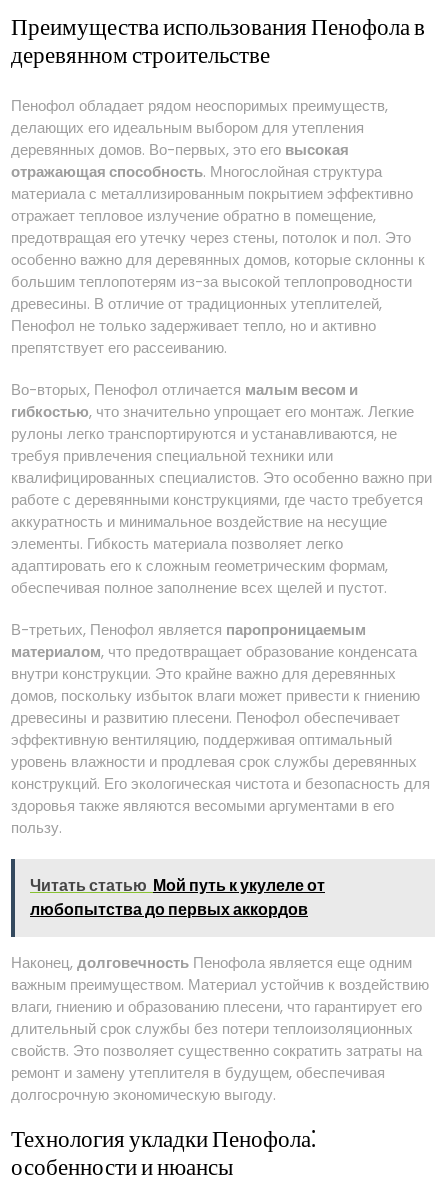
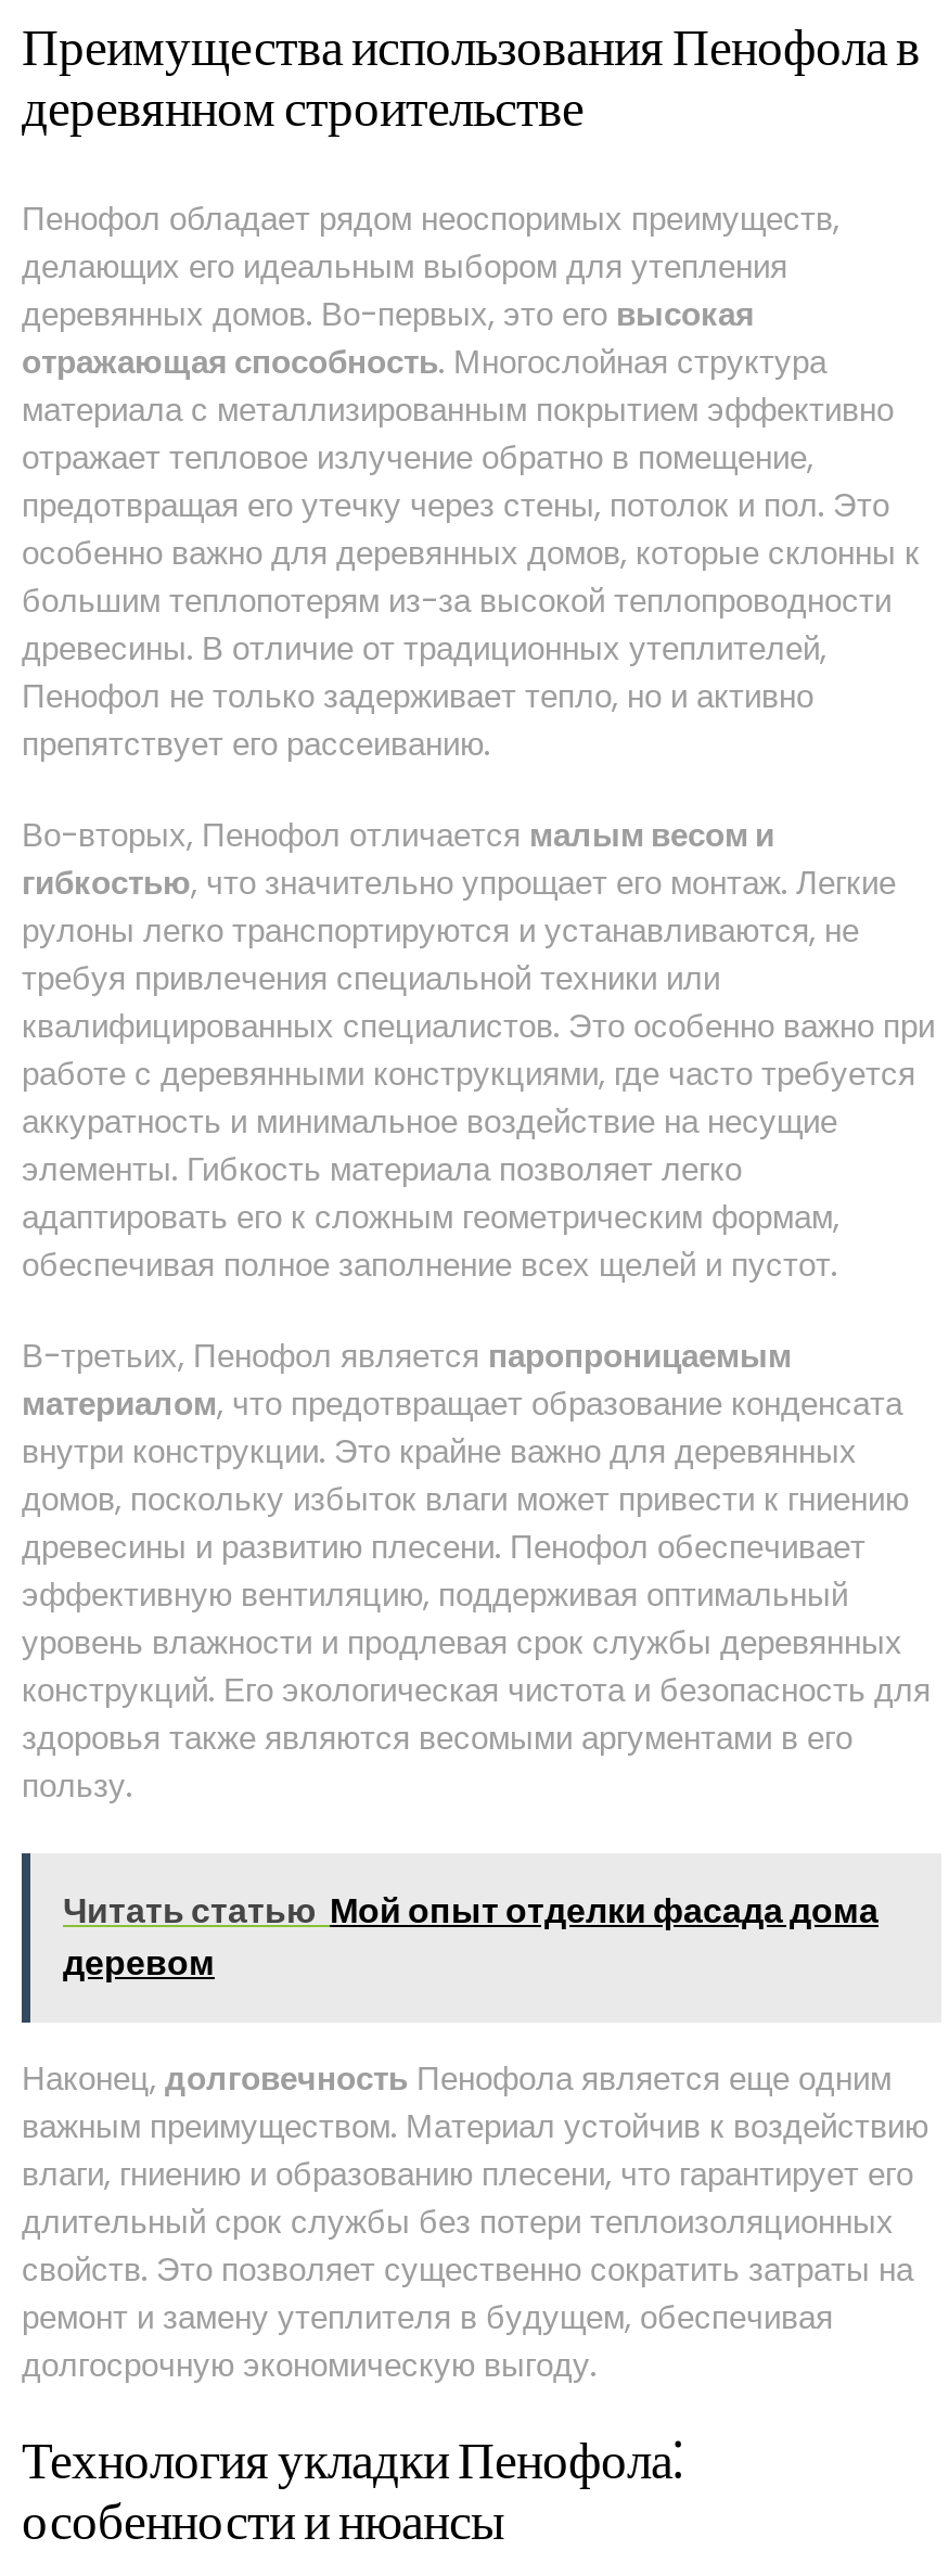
[30,874,325,921] Читать статью Мой путь к укулеле от | любопытства до первых аккордов -> [63,1886,879,1988] Читать статью Мой опыт отделки фасада дома | деревом

